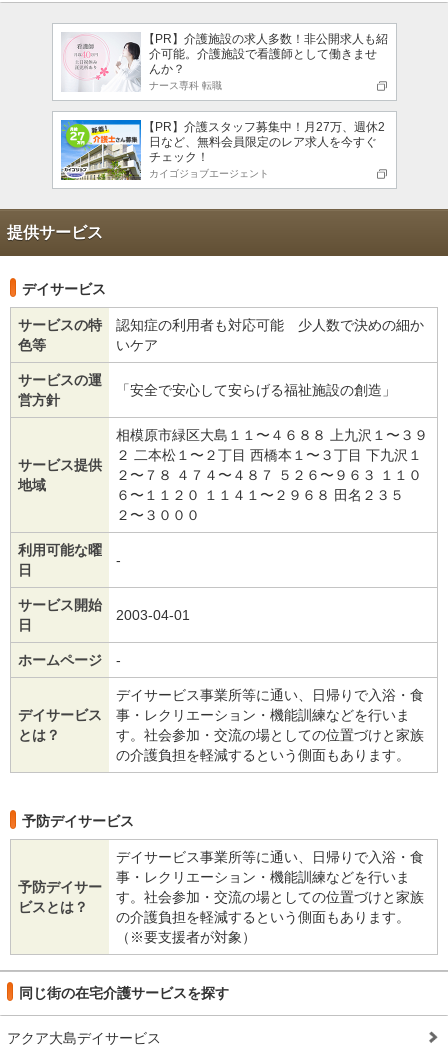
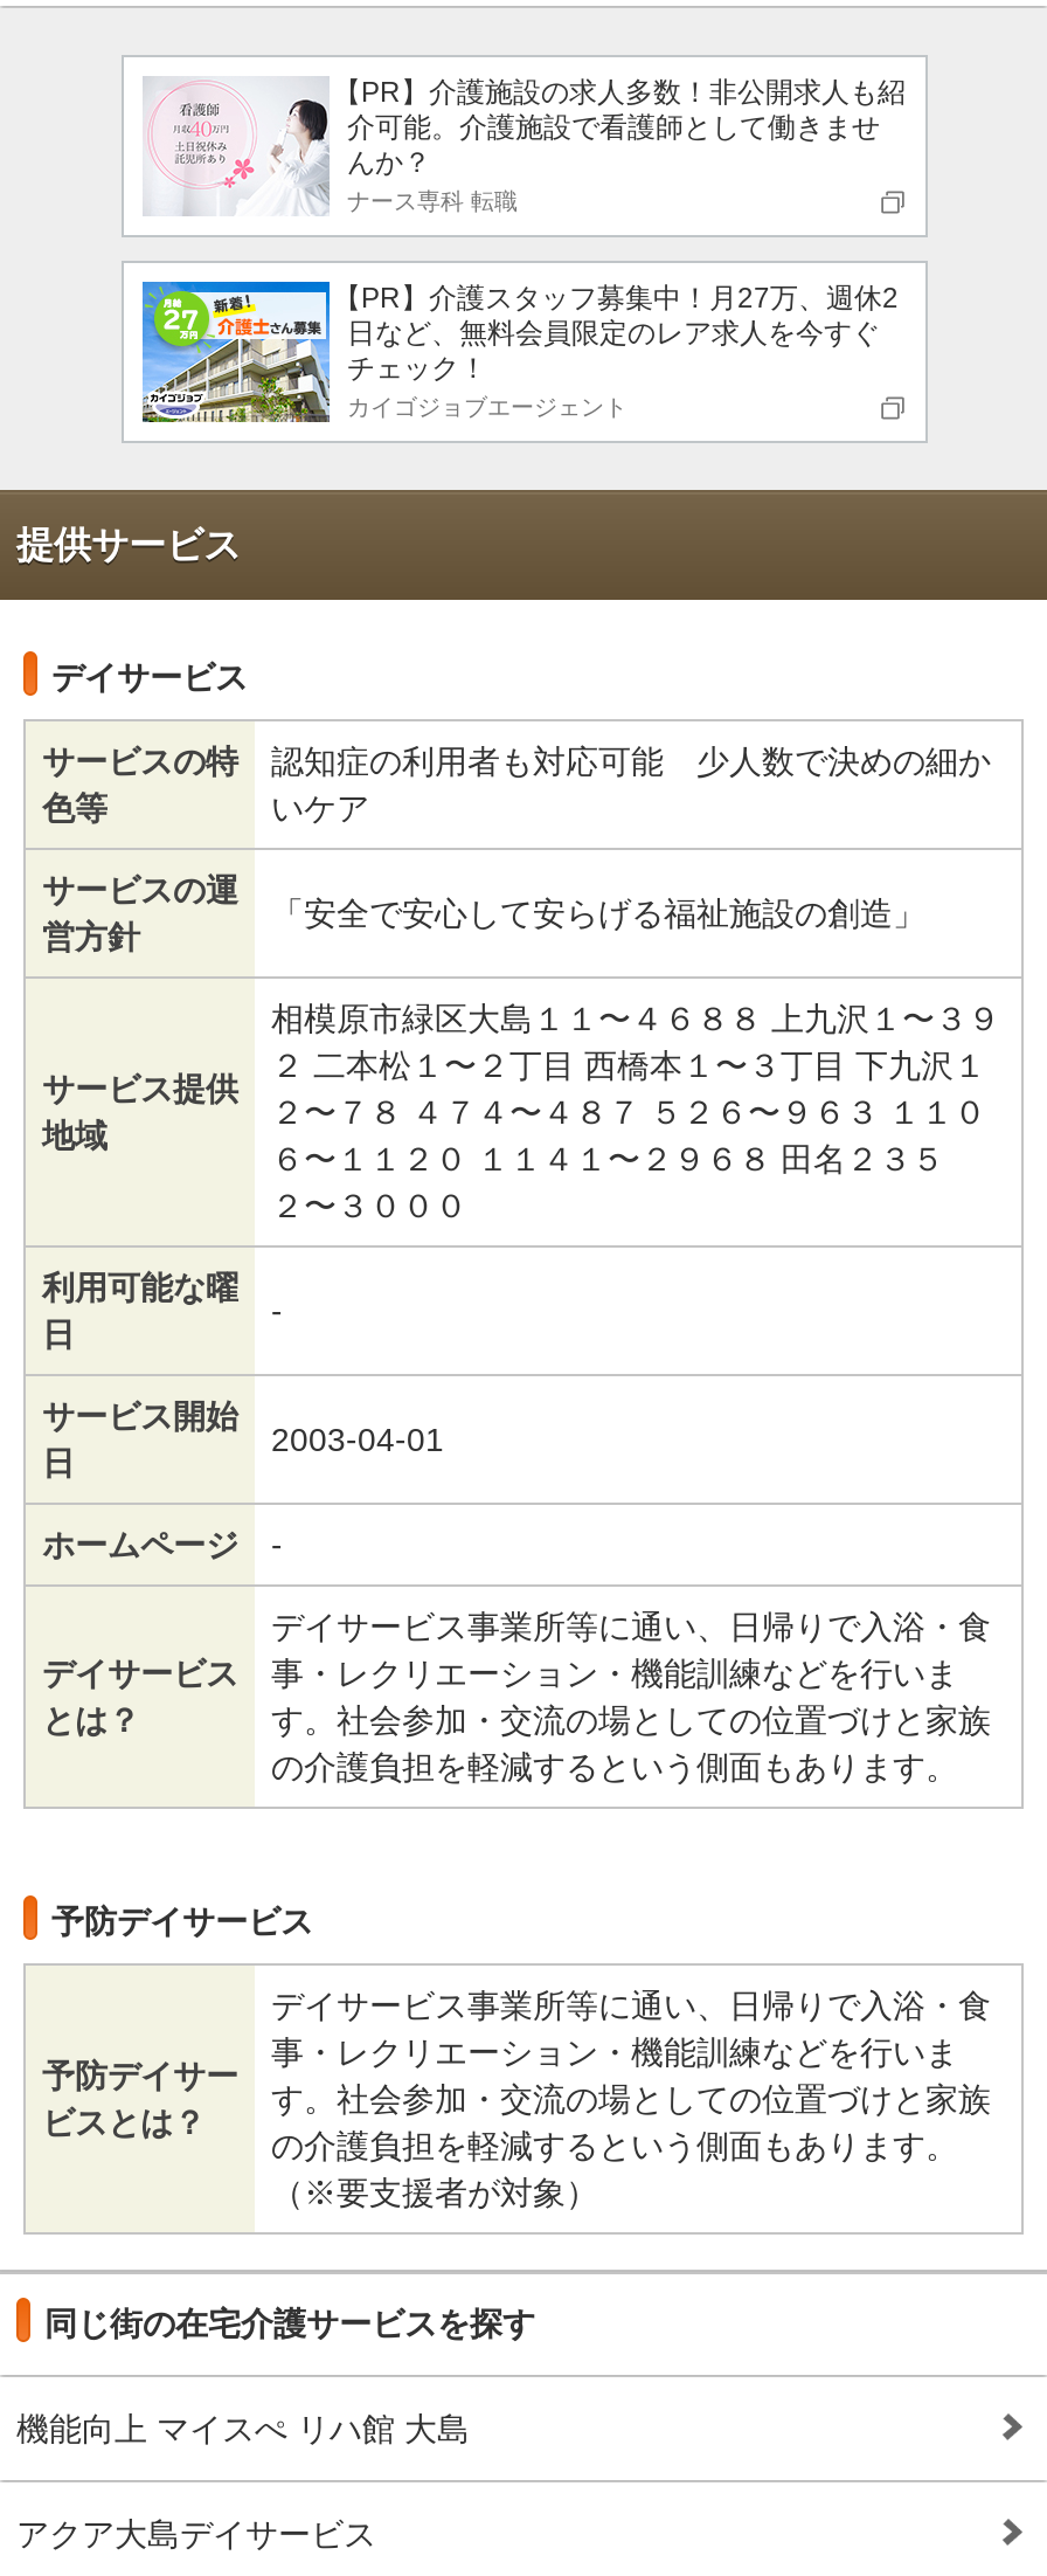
none -> [16,2410,470,2448] 機能向上 マイスぺ リハ館 大島

